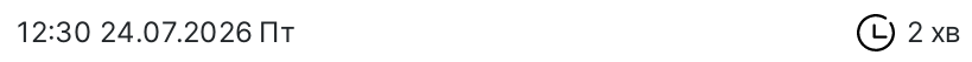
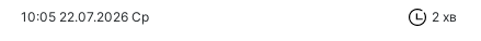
[17,14,294,49] 12:30 24.07.2026 Пт -> [21,9,149,25] 10:05 22.07.2026 Ср

